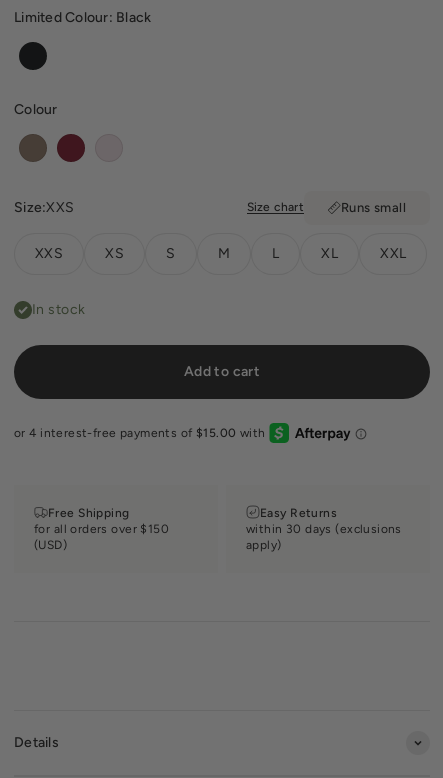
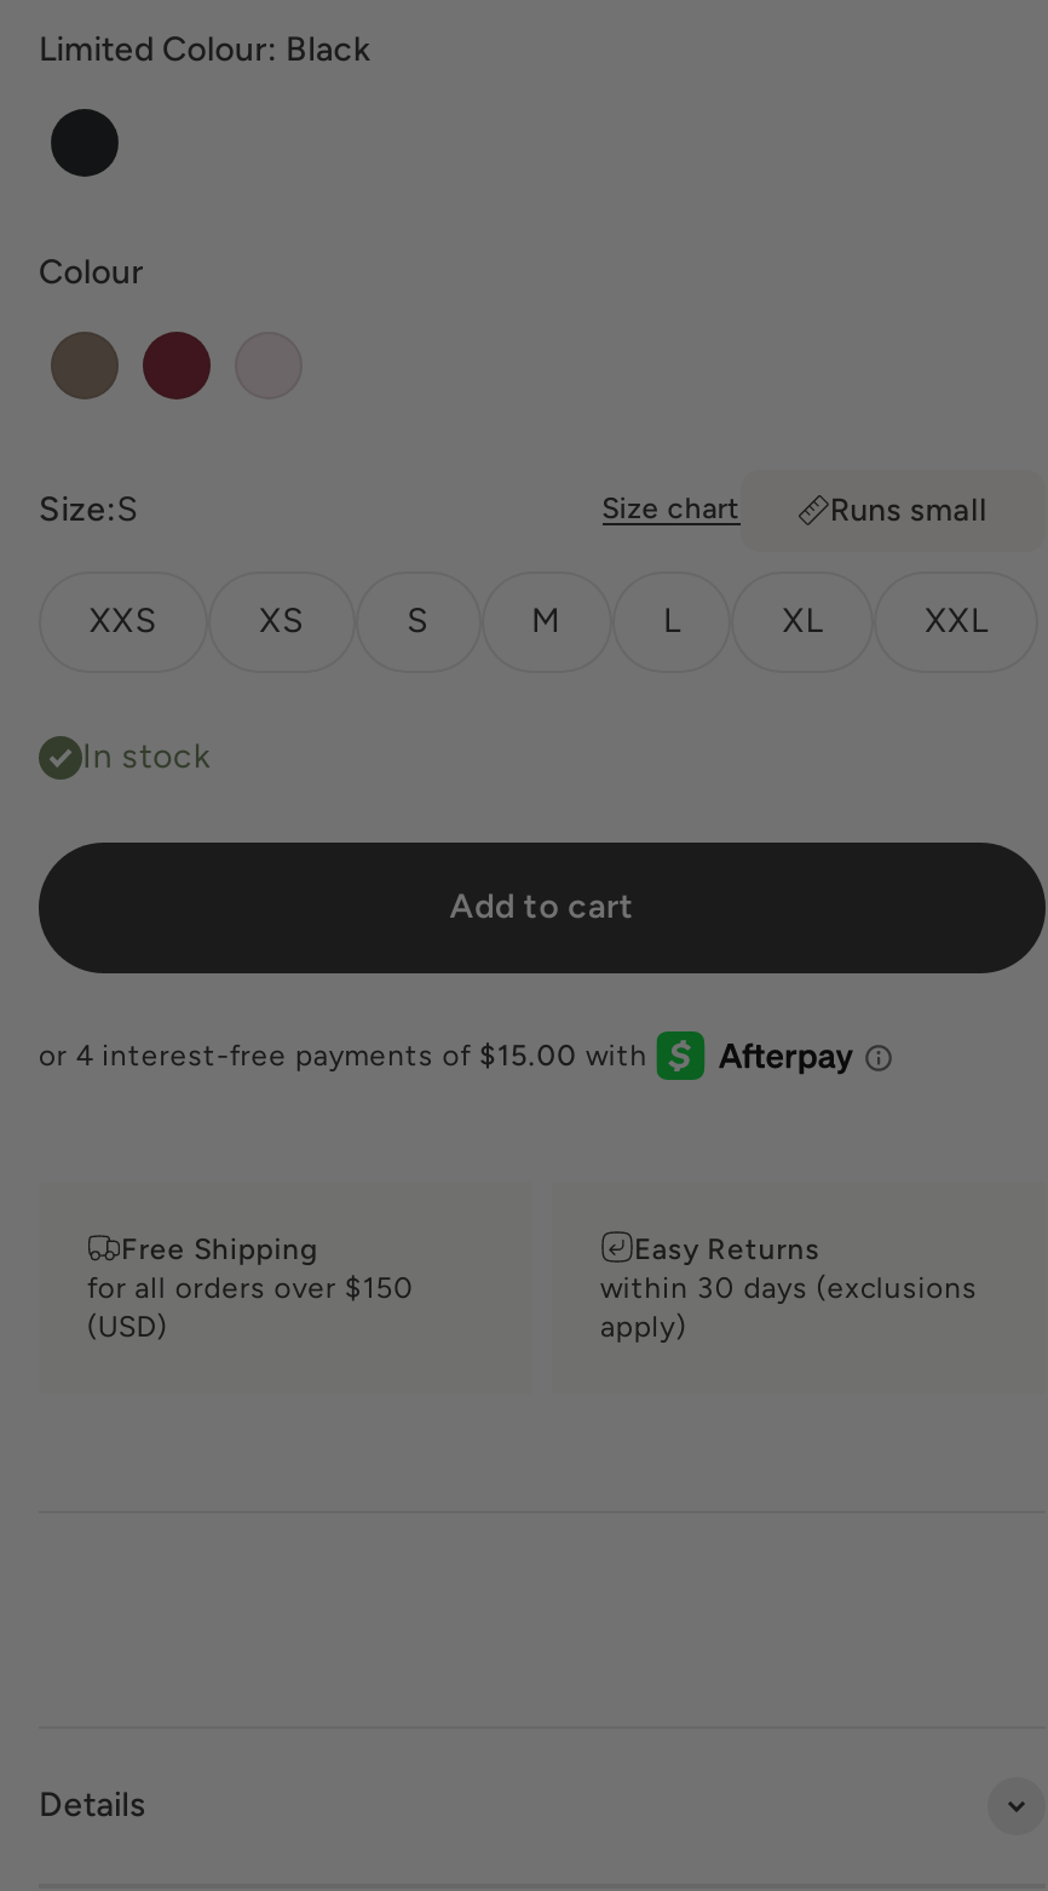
[14,199,74,216] Size:XXS -> [39,489,140,530] Size:S

